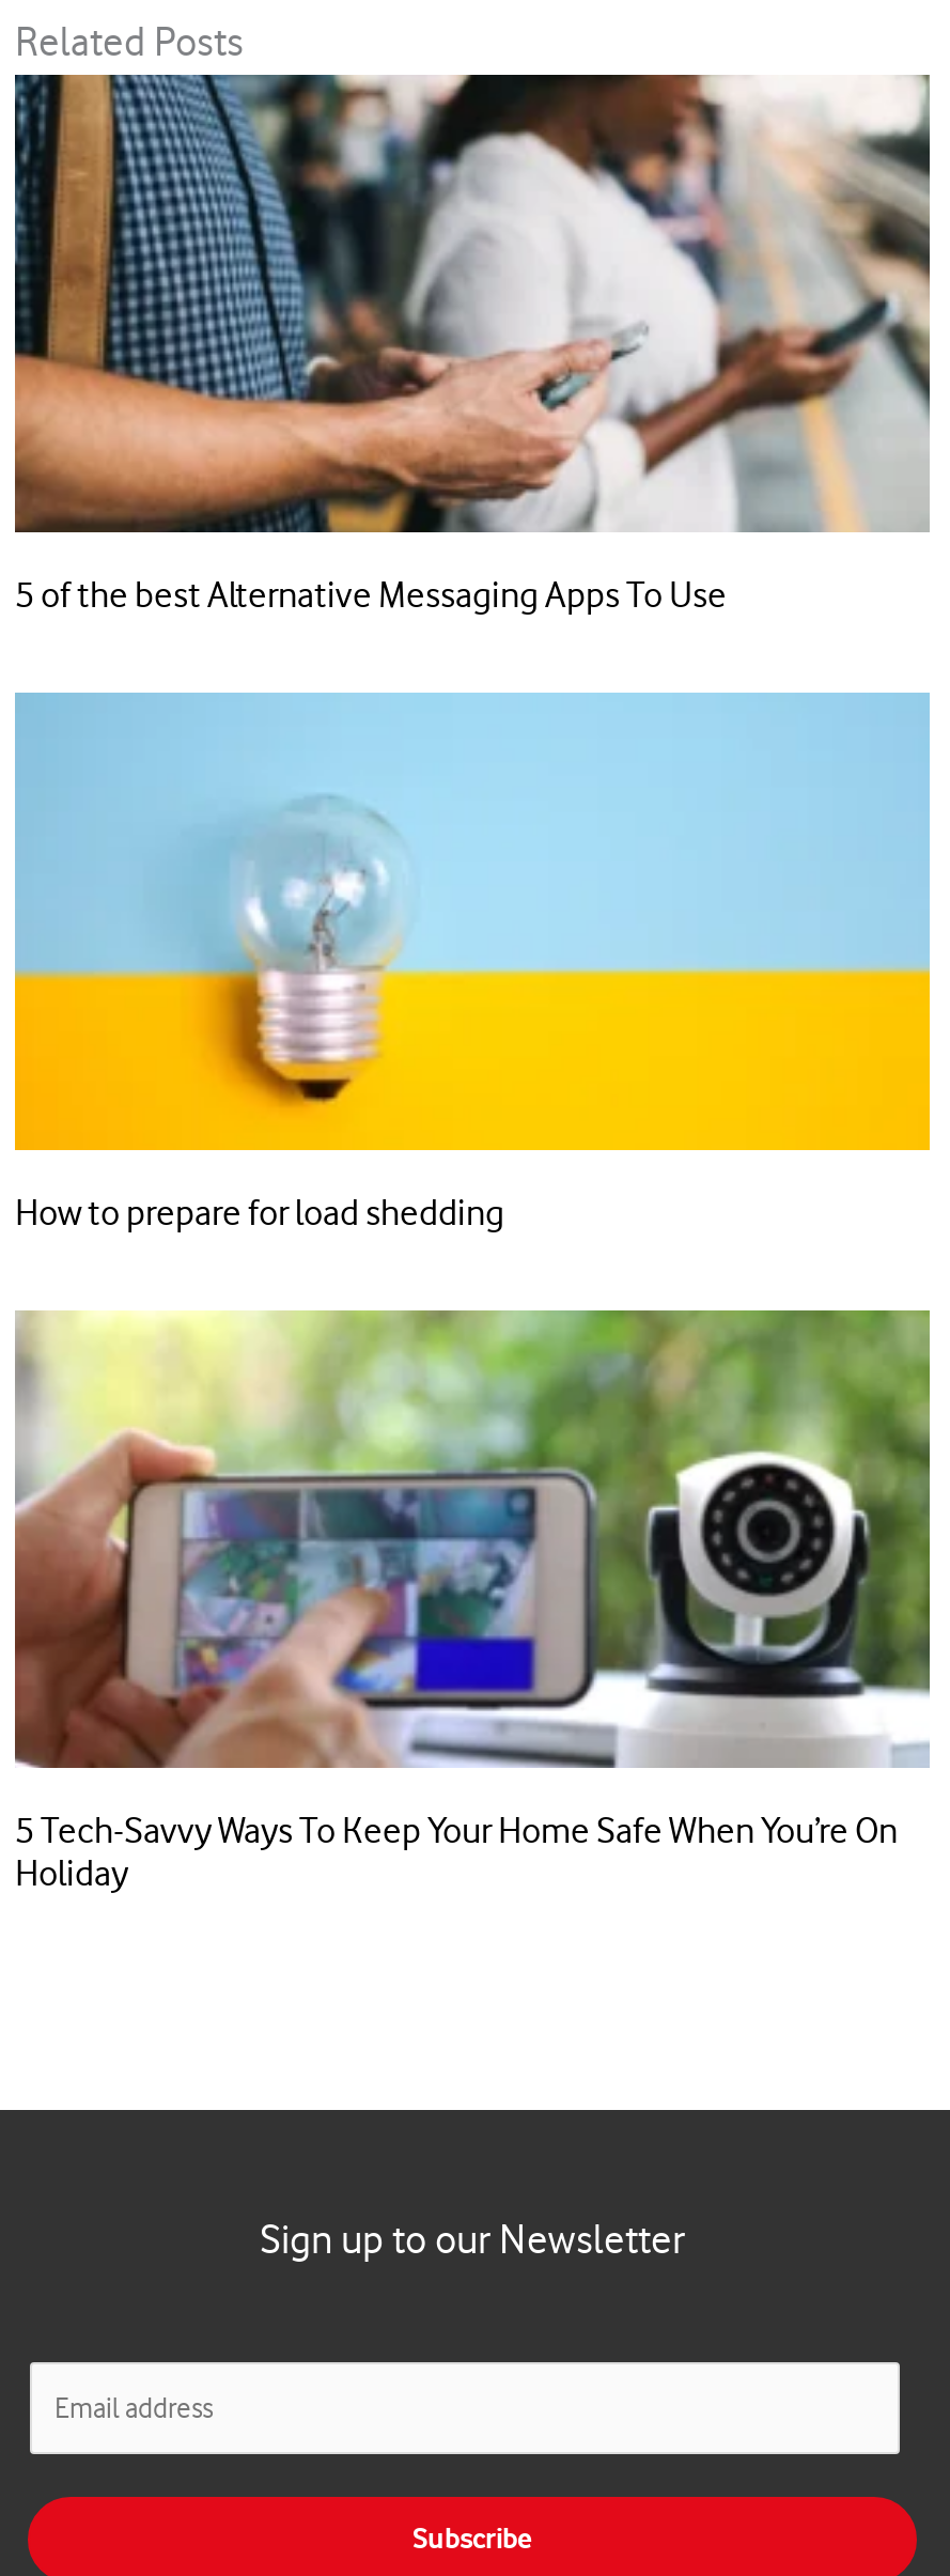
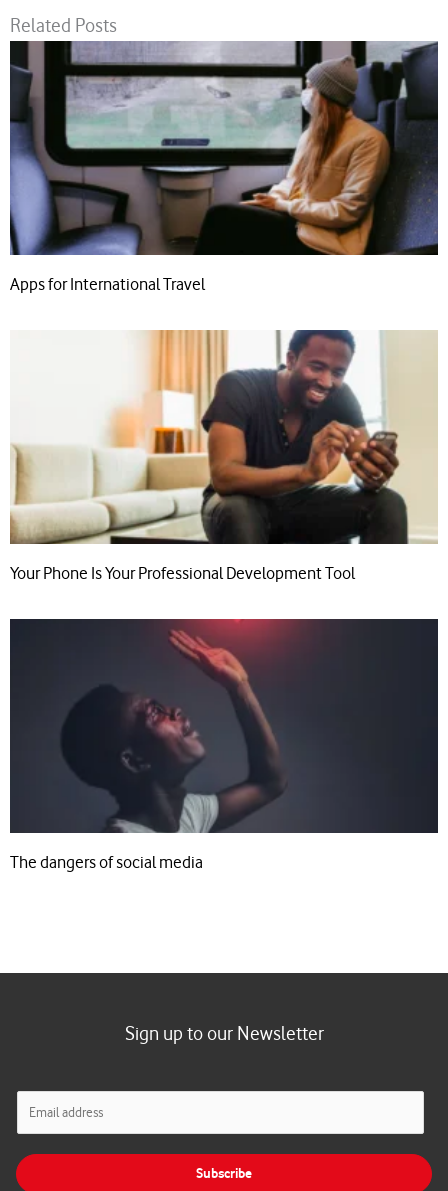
[13,73,932,616] [image] | 5 of the best Alternative Messaging Apps To Use -> [9,40,439,294] [image] | Apps for International Travel
[13,693,930,1234] [image] | How to prepare for load shedding -> [9,329,438,583] [image] | Your Phone Is Your Professional Development Tool
[13,1308,932,1894] [image] | 5 Tech-Savvy Ways To Keep Your Home Safe When You’re On | Holiday -> [9,618,439,872] [image] | The dangers of social media

